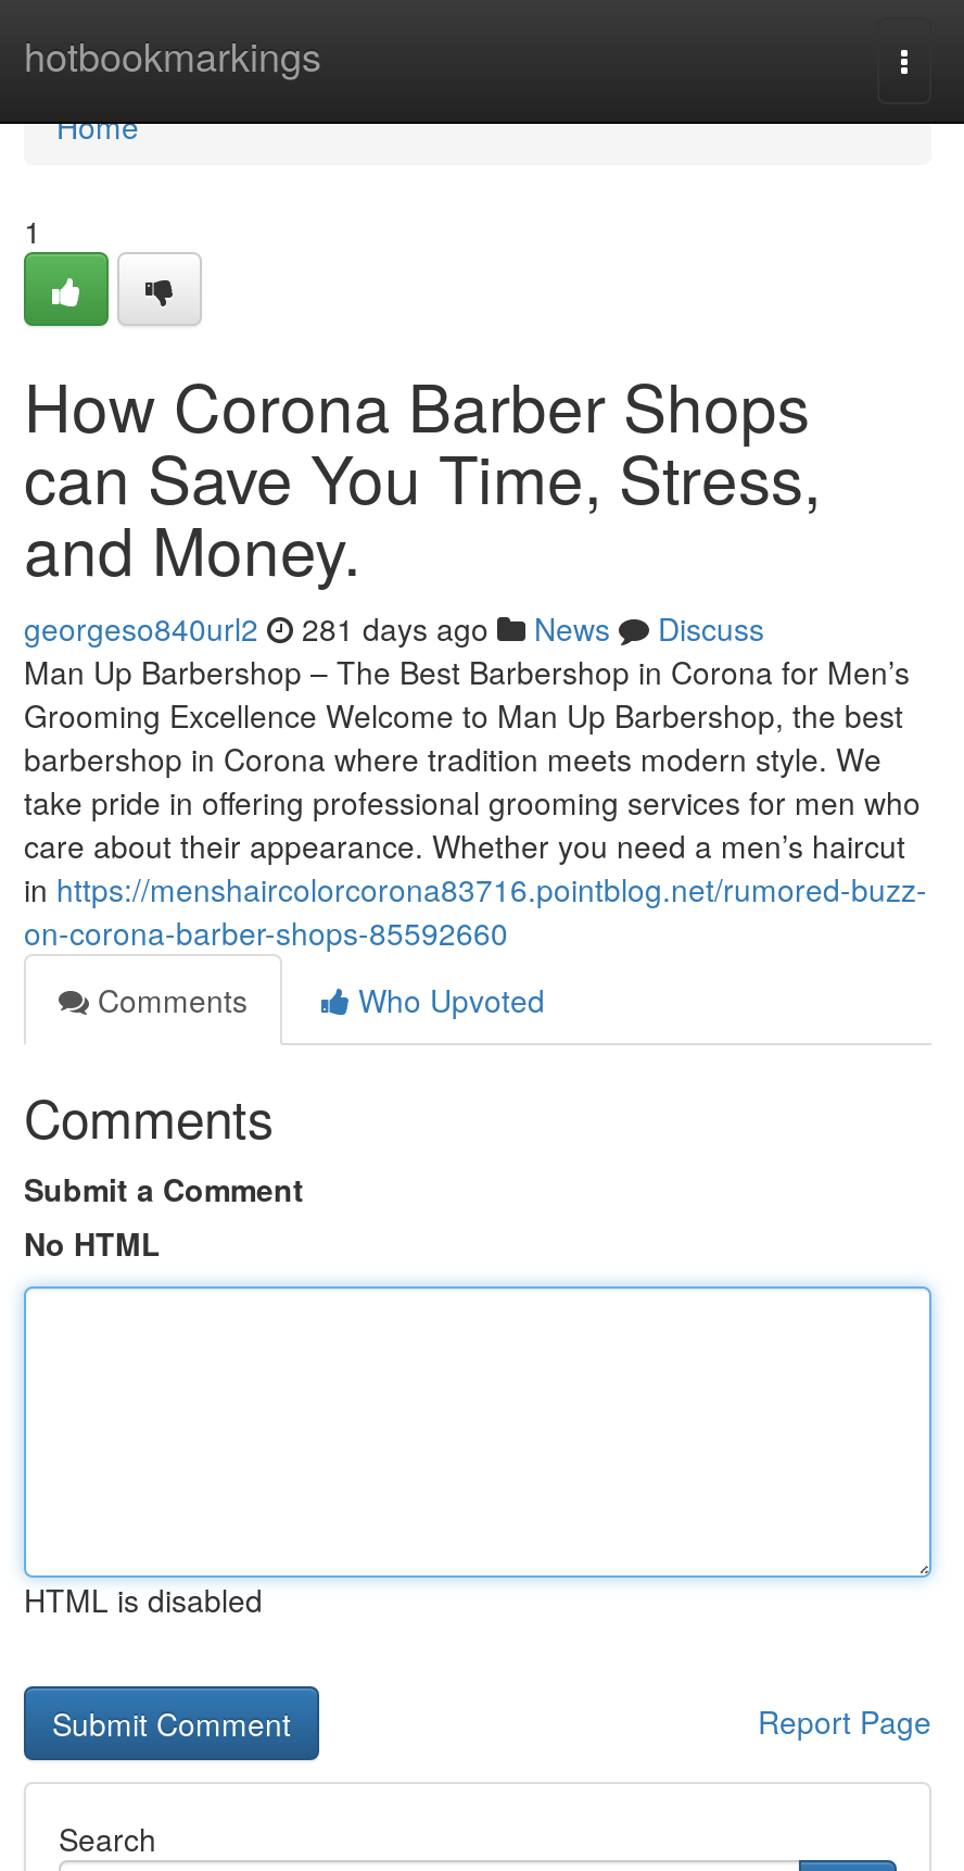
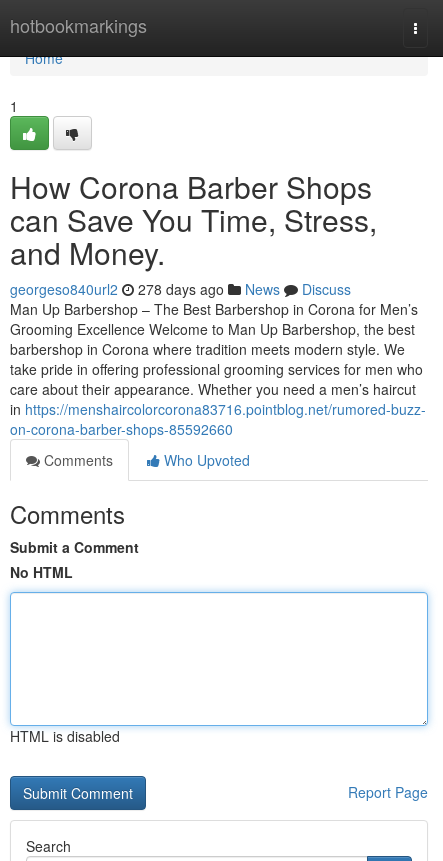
[24,606,764,650] georgeso840url2 281 days ago News Discuss -> [10,279,351,299] georgeso840url2 278 days ago News Discuss

